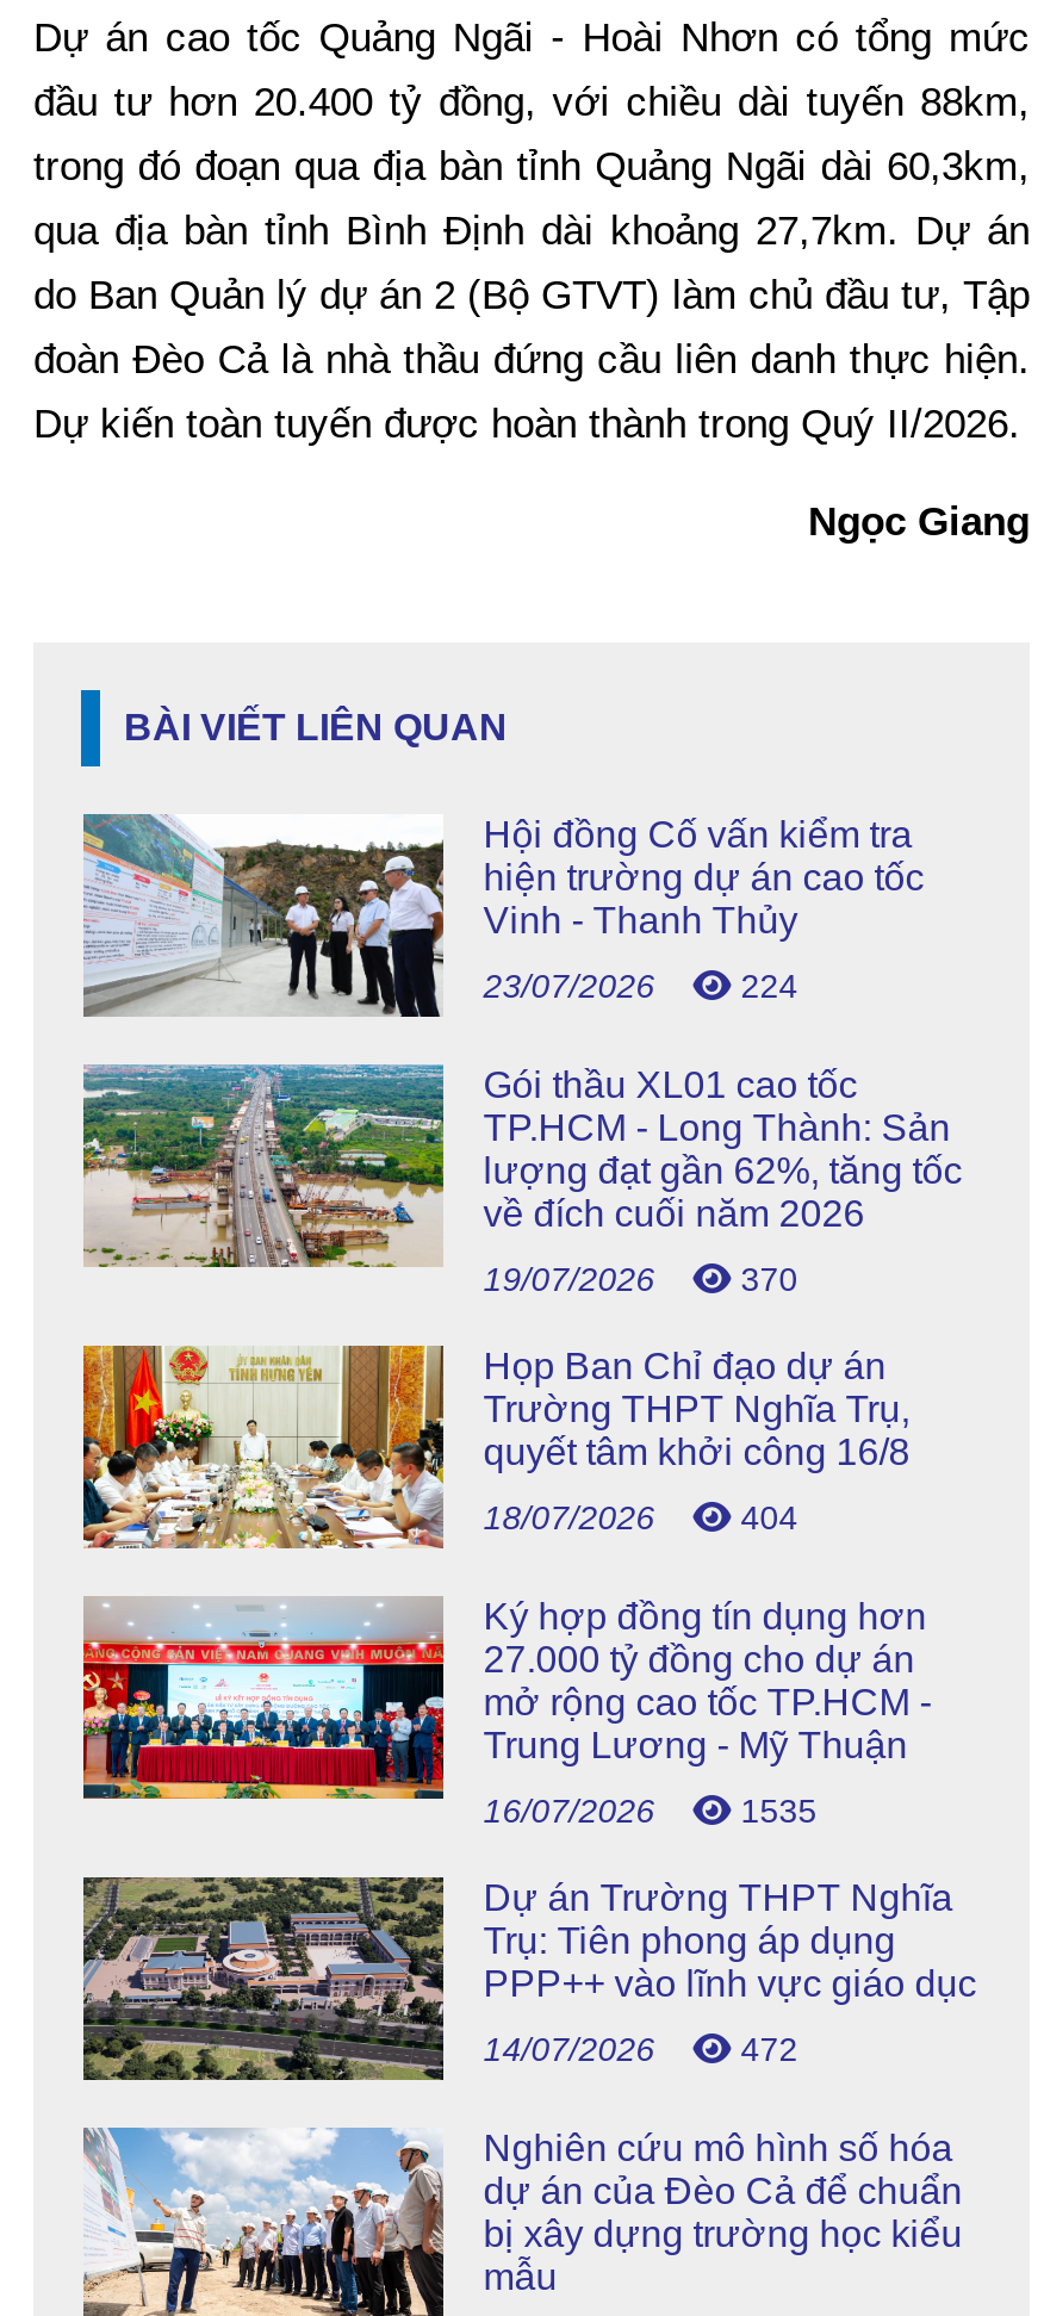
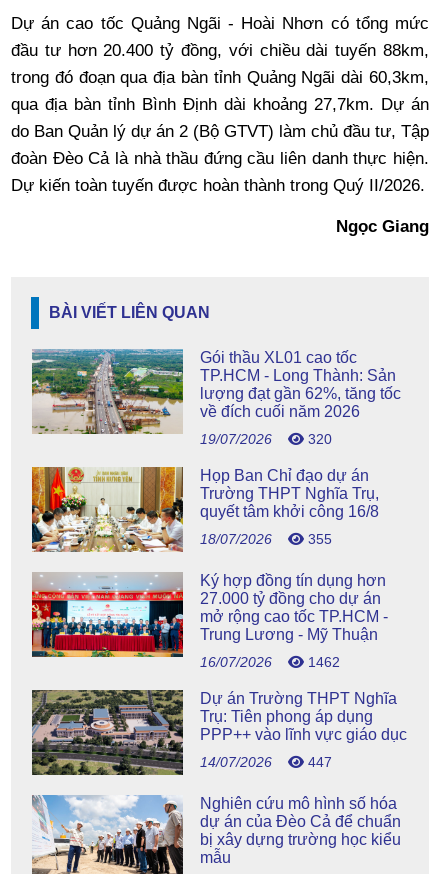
[83,814,924,1019] [image] | Hội đồng Cố vấn kiểm tra | hiện trường dự án cao tốc | Vinh - Thanh Thủy | 23/07/2026 | 224 -> none
[483,1260,798,1298] 19/07/2026 370 -> [200,431,332,447] 19/07/2026 320
[483,1498,798,1536] 18/07/2026 404 -> [200,531,332,547] 18/07/2026 355
[483,1792,817,1830] 16/07/2026 1535 -> [200,654,340,670] 16/07/2026 1462
[483,2030,798,2068] 14/07/2026 472 -> [200,754,332,770] 14/07/2026 447

